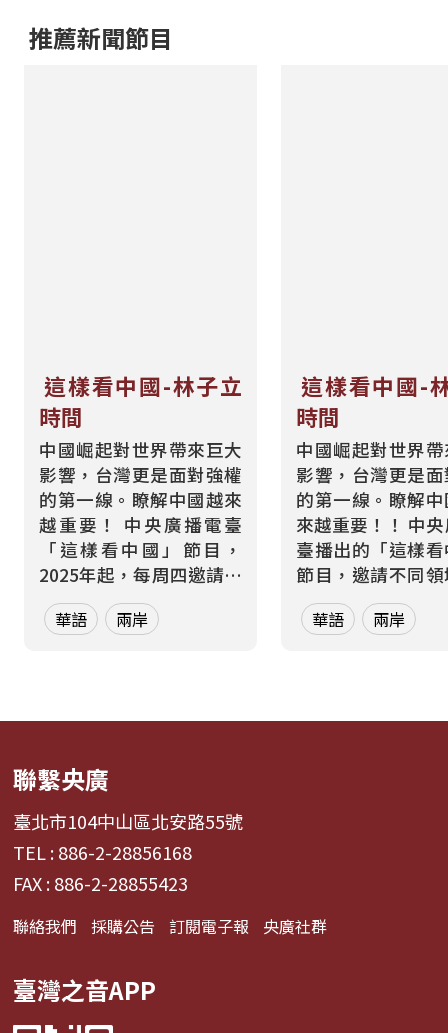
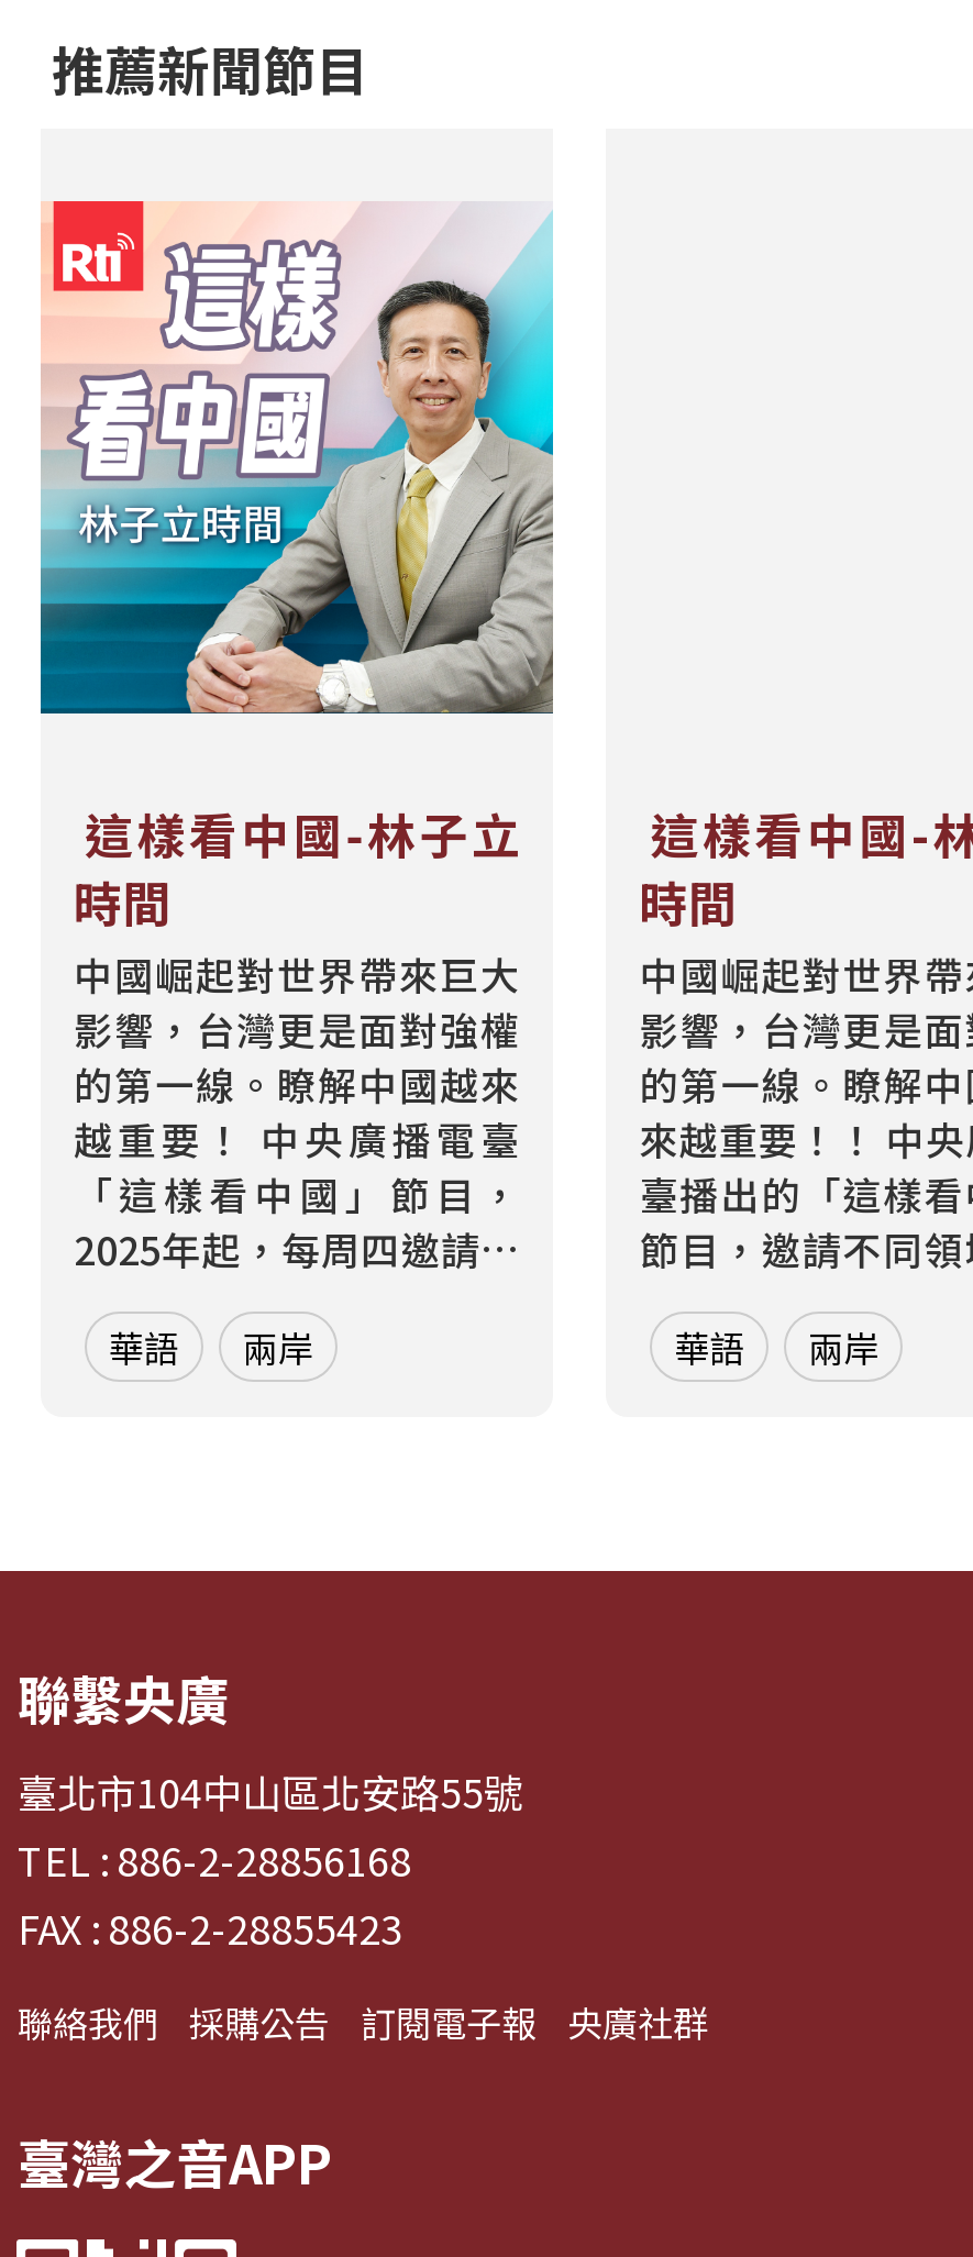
none -> [38,199,555,716] [image]

